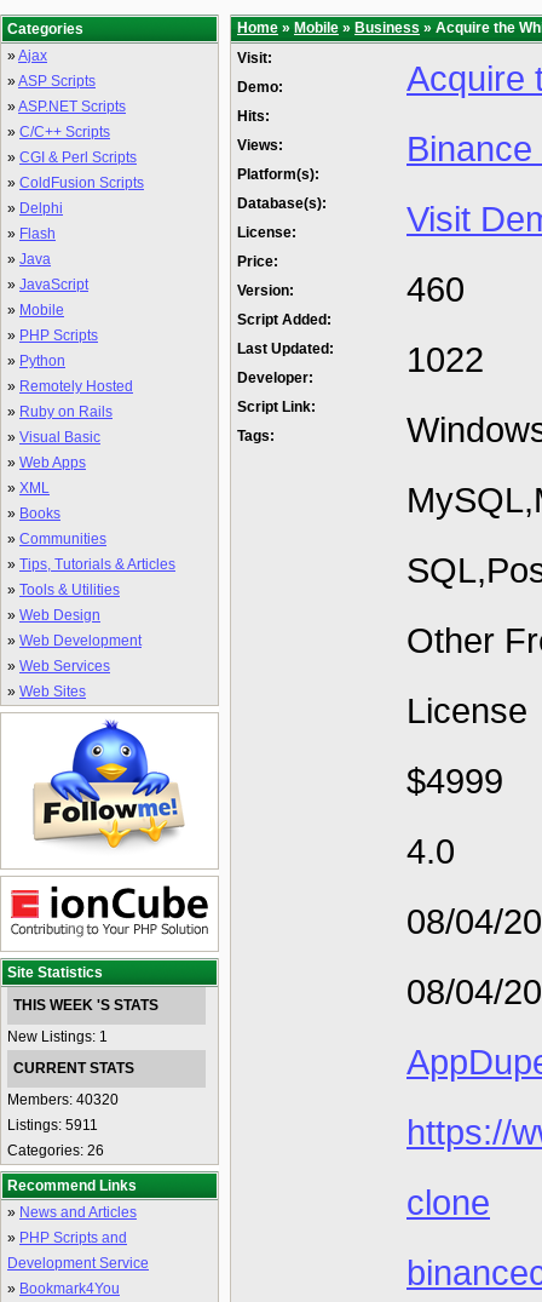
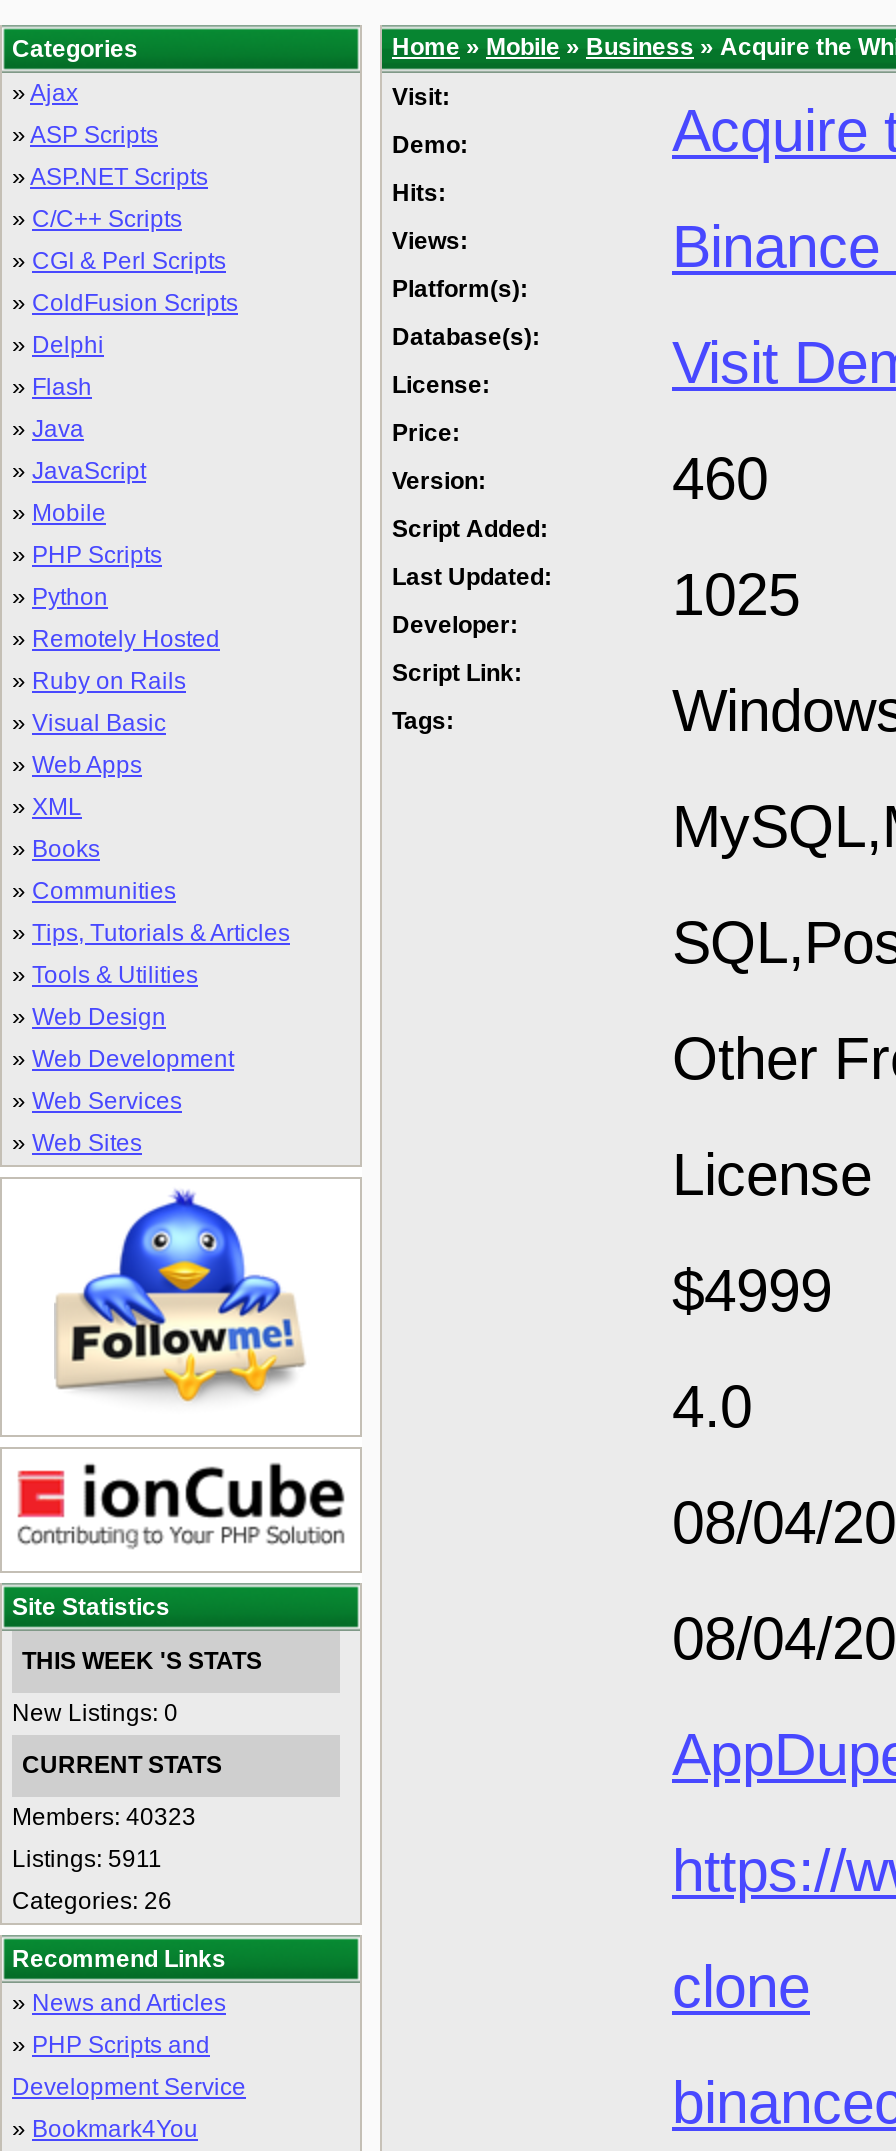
[406,339,484,379] 1022 -> [672,561,800,627] 1025
[7,1028,108,1045] New Listings: 1 -> [12,1699,178,1727] New Listings: 0
[7,1091,119,1108] Members: 40320 -> [12,1803,196,1831] Members: 40323

